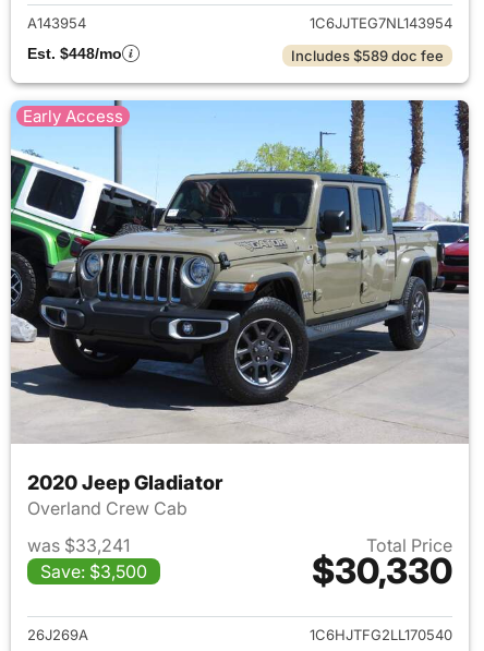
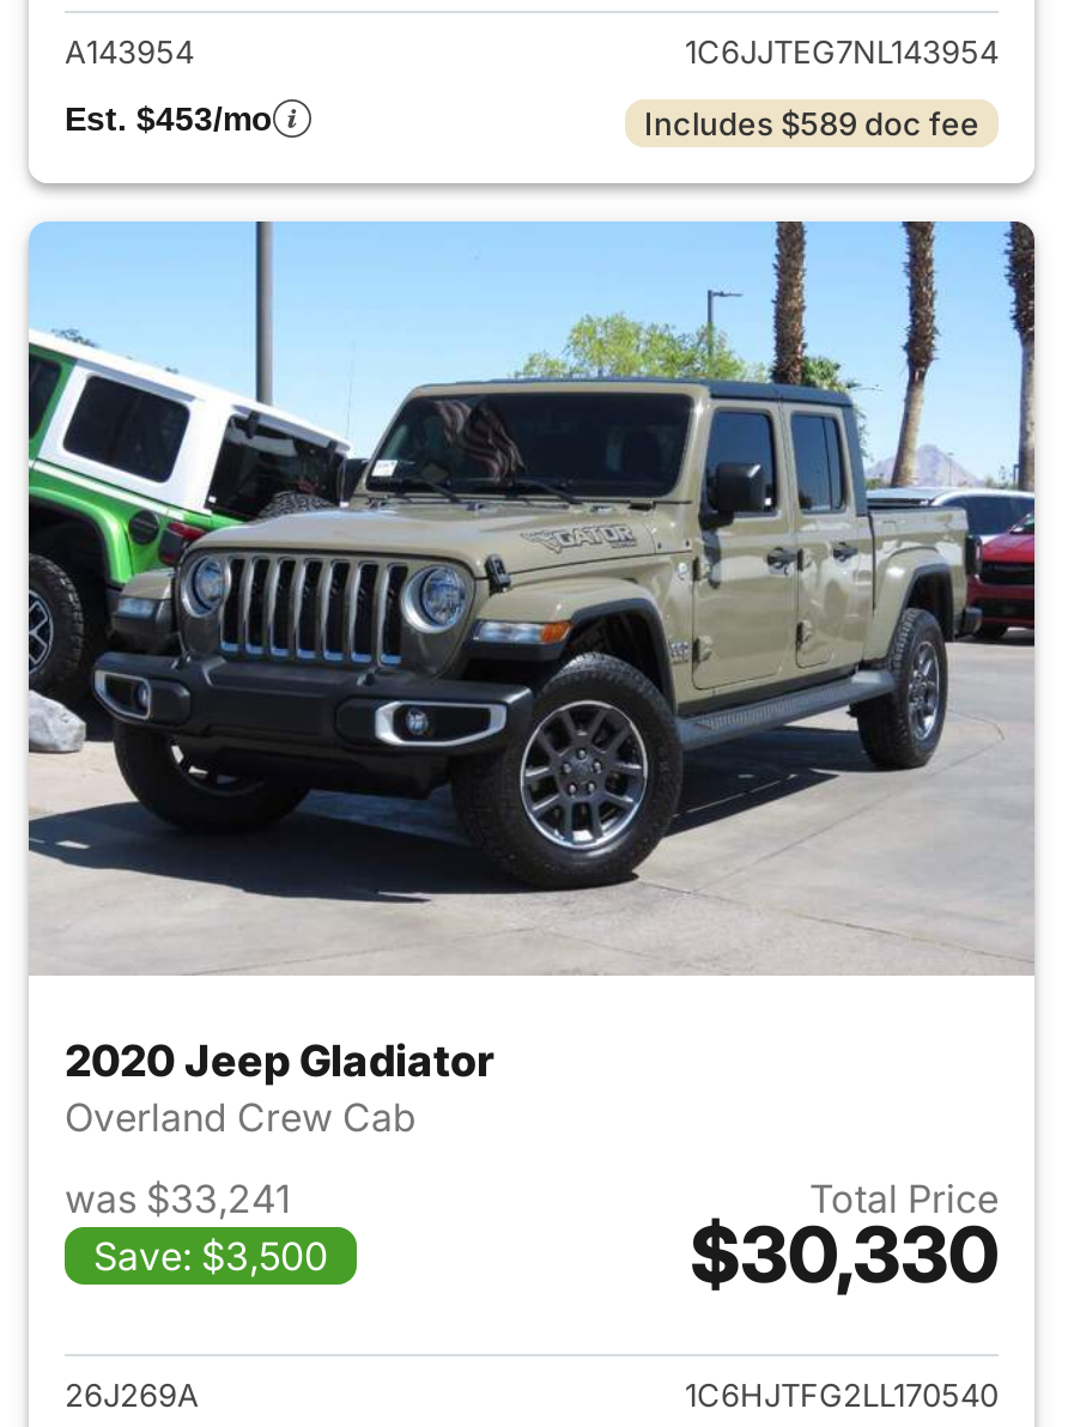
[27,44,122,62] Est. $448/mo -> [65,98,273,137] Est. $453/mo
[23,105,123,126] Early Access -> none

